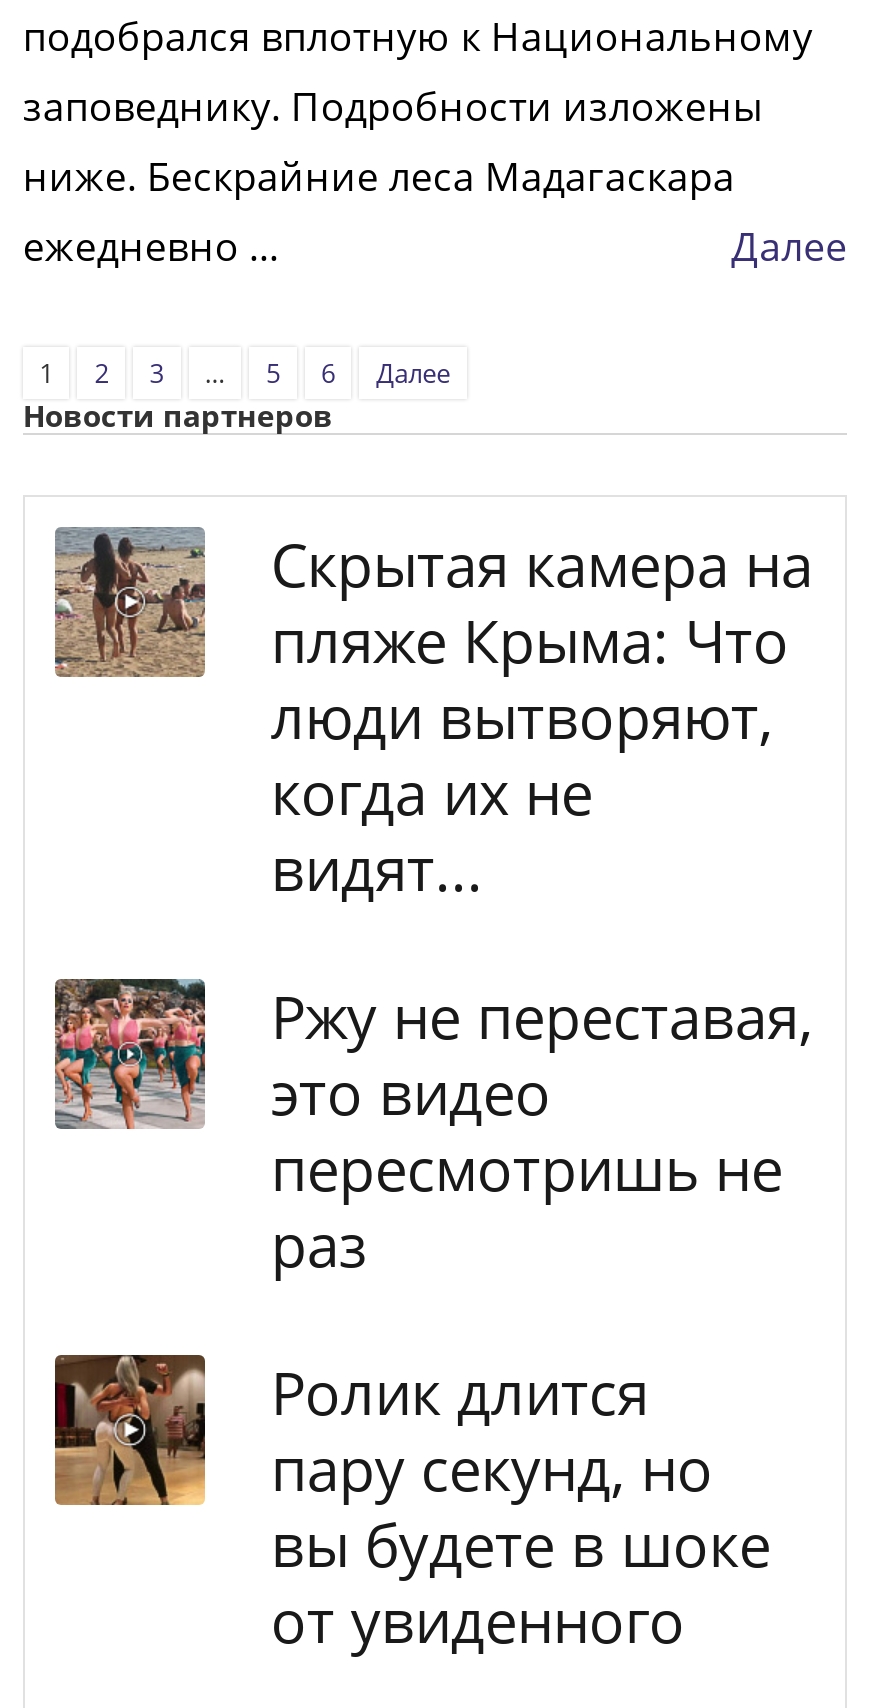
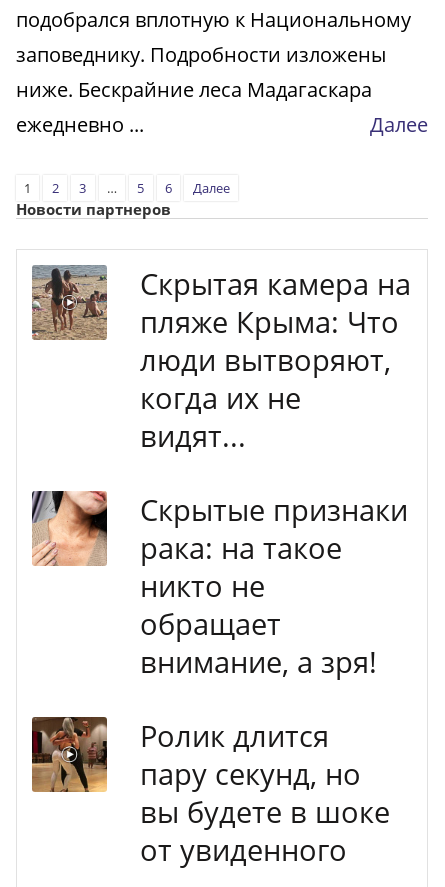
[53,977,813,1285] [image] | Ржу не переставая, | это видео | пересмотришь не | раз -> [31,490,408,682] [image] | Скрытые признаки | рака: на такое | никто не | обращает | внимание, а зря!

